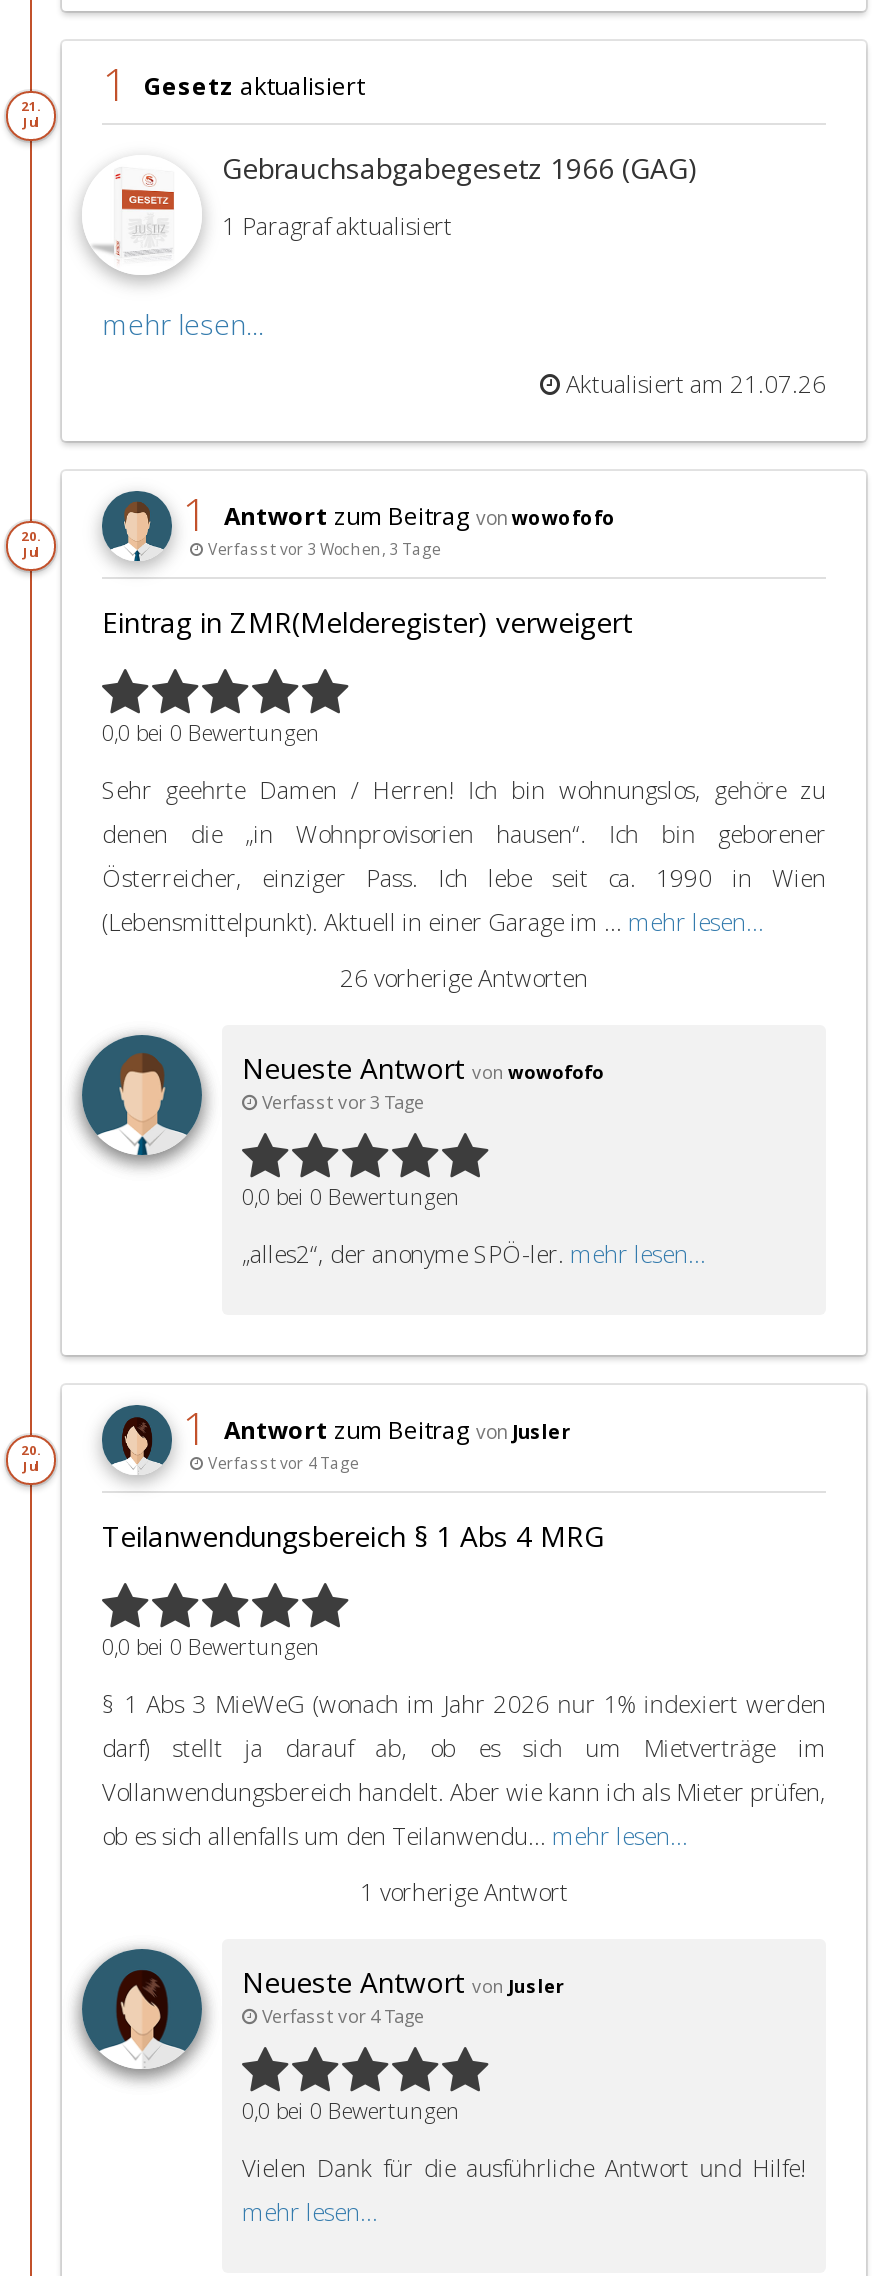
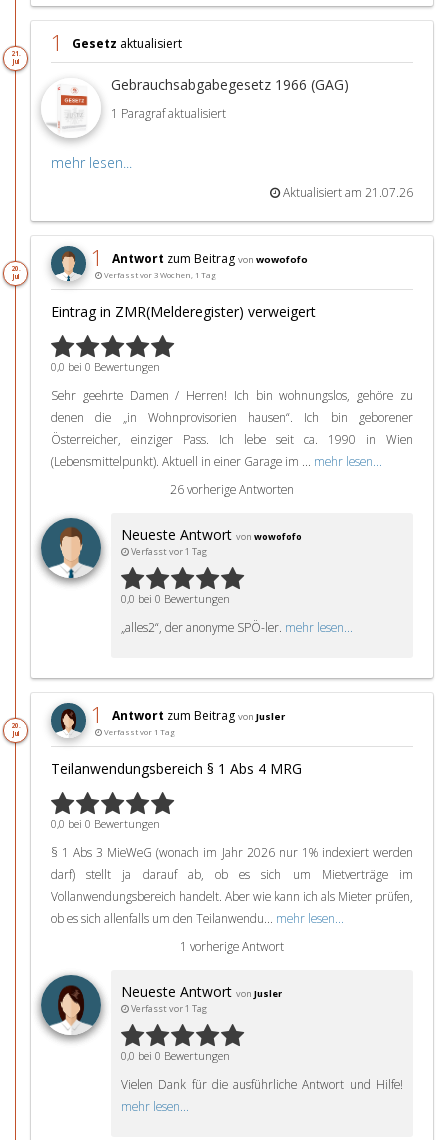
[204,539,440,559] Verfasst vor 3 Wochen, 3 Tage -> [102,270,216,280] Verfasst vor 3 Wochen, 1 Tag
[258,1089,424,1115] Verfasst vor 3 Tage -> [129,545,207,558] Verfasst vor 1 Tag
[204,1453,358,1473] Verfasst vor 4 Tage -> [102,727,175,737] Verfasst vor 1 Tag
[258,2003,424,2029] Verfasst vor 4 Tage -> [129,1002,207,1015] Verfasst vor 1 Tag

